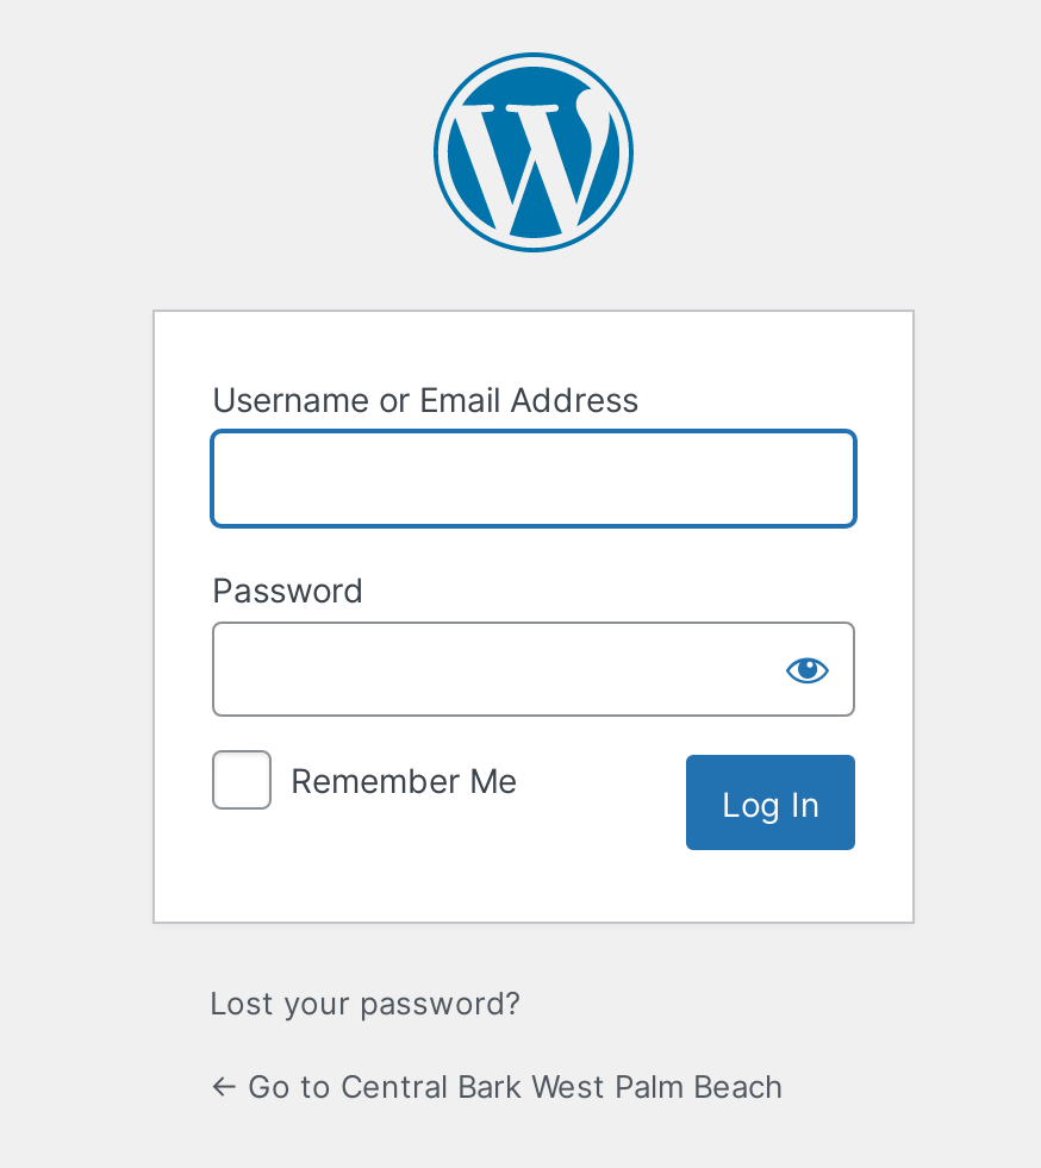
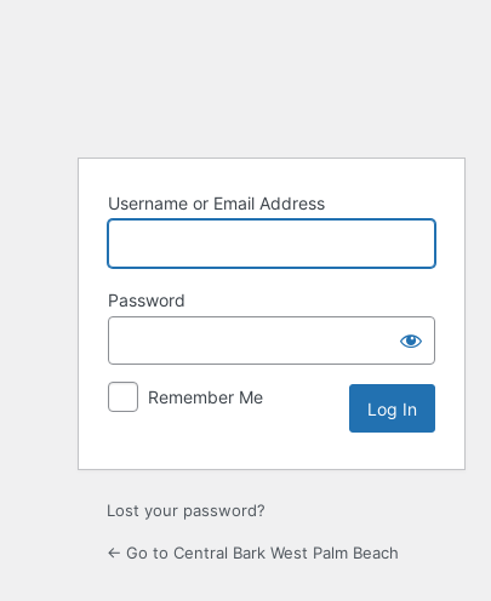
[431,50,636,255] [image] -> none

